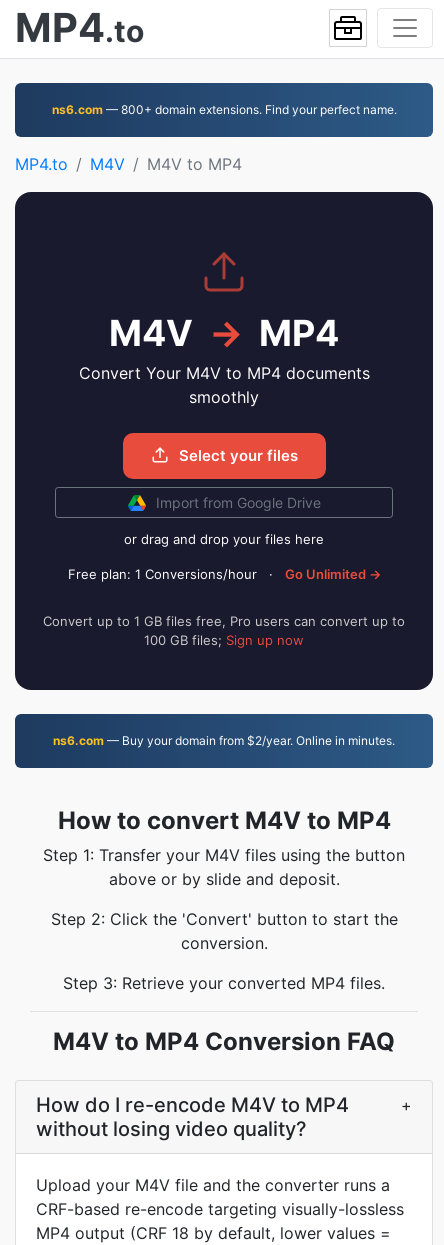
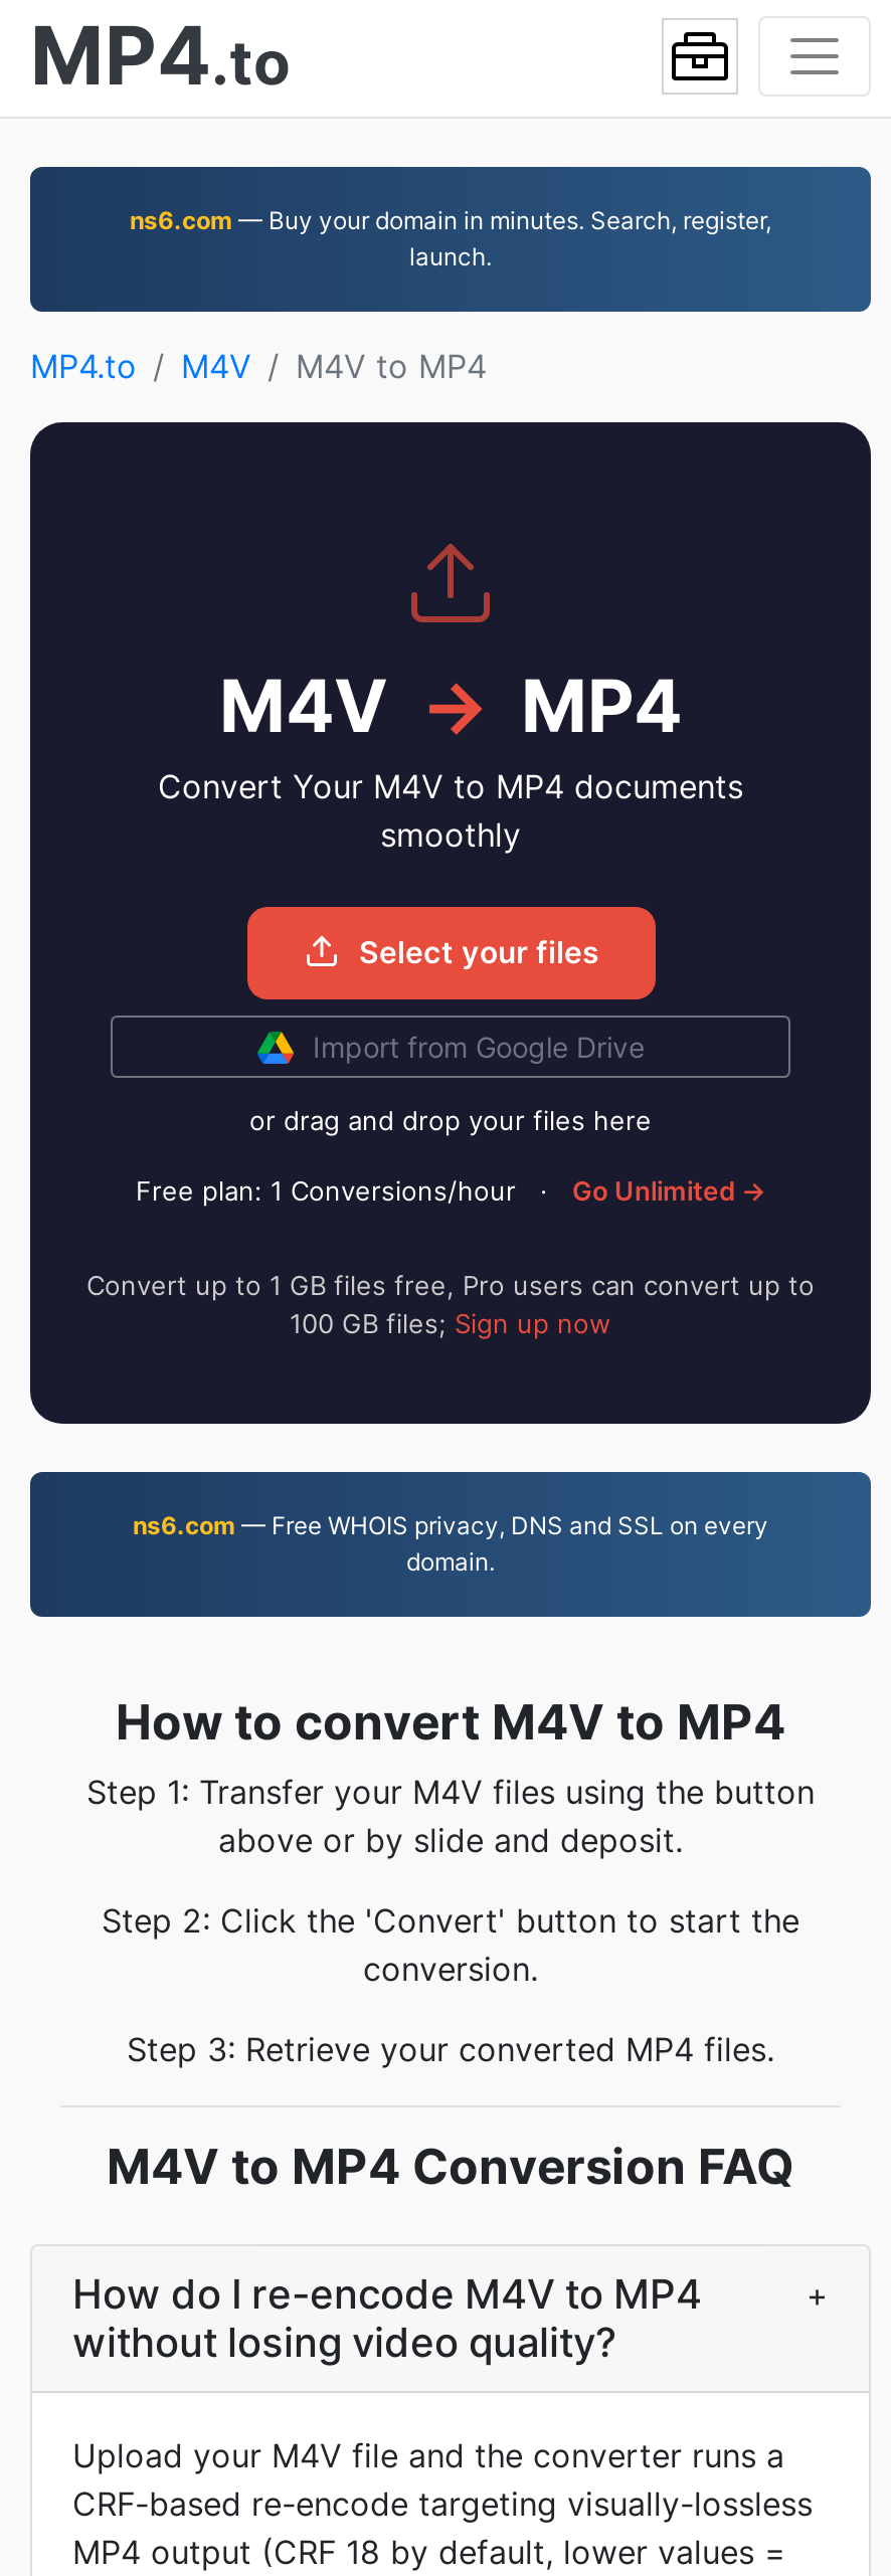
[51,102,396,117] ns6.com — 800+ domain extensions. Find your perfect name. -> [130,205,771,271] ns6.com — Buy your domain in minutes. Search, register, | launch.
[53,733,395,748] ns6.com — Buy your domain from $2/year. Online in minutes. -> [133,1510,768,1577] ns6.com — Free WHOIS privacy, DNS and SSL on every | domain.

